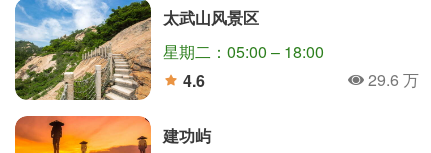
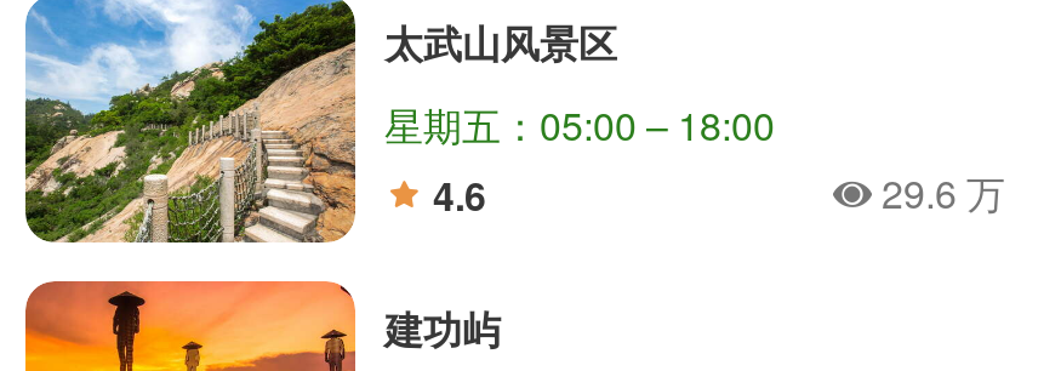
[163,40,324,63] 星期二：05:00 – 18:00 -> [384,97,775,153] 星期五：05:00 – 18:00

